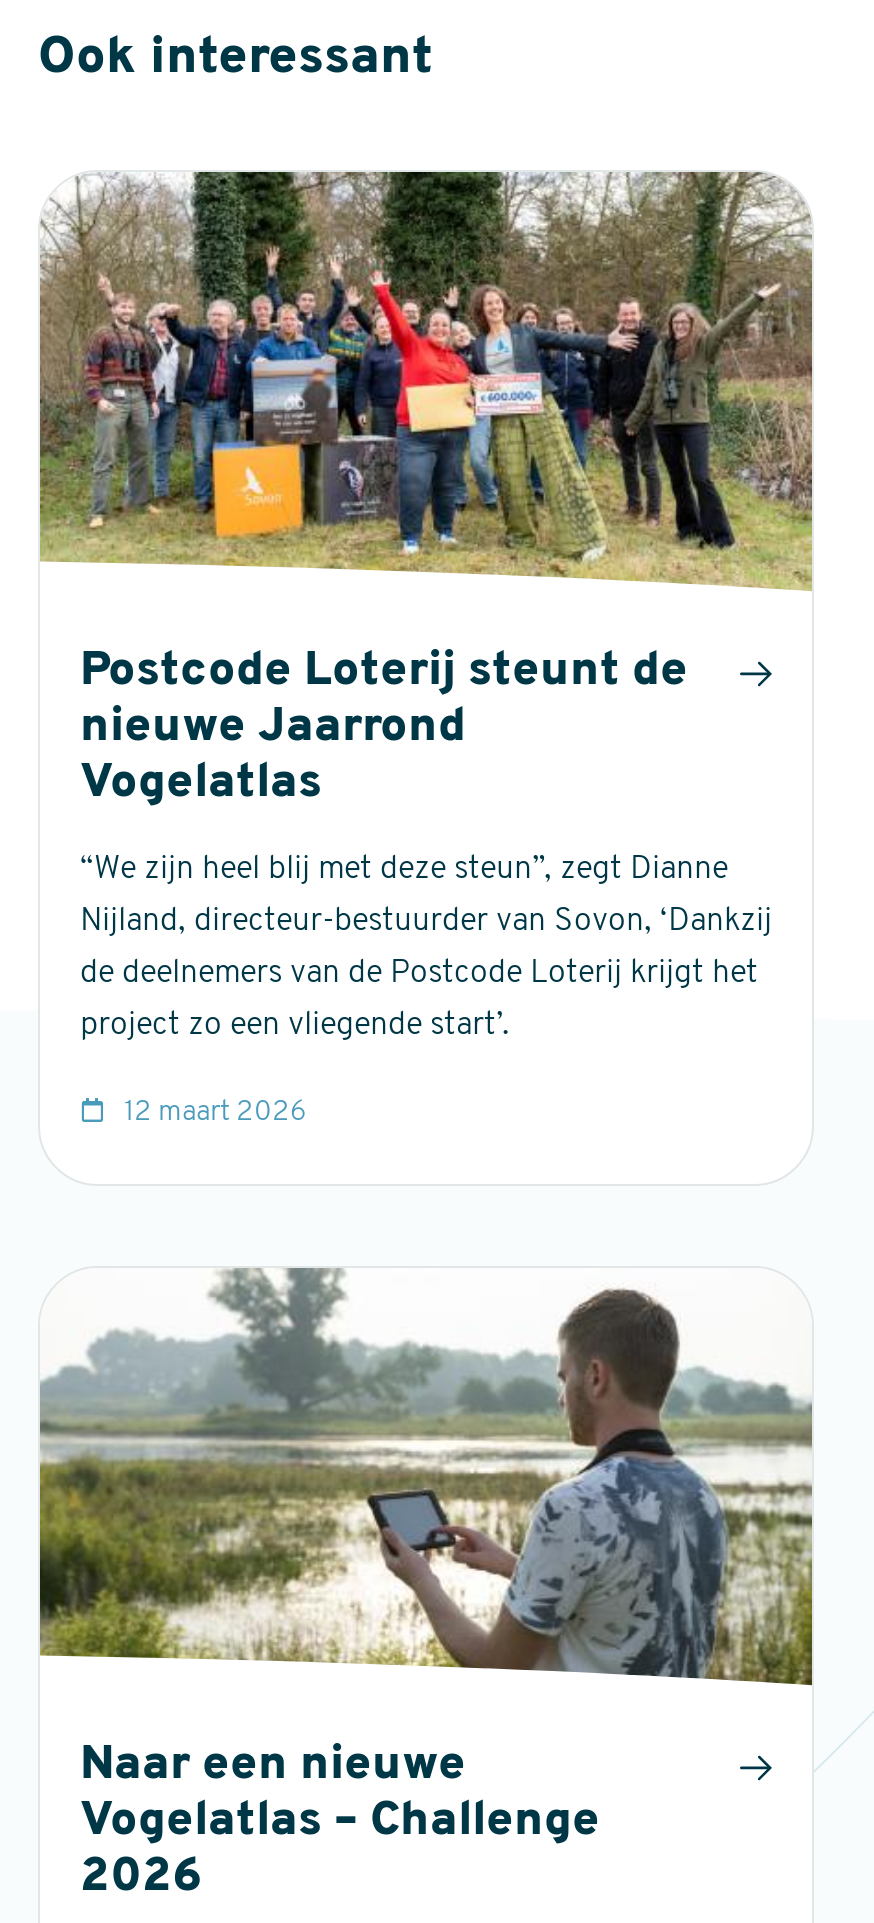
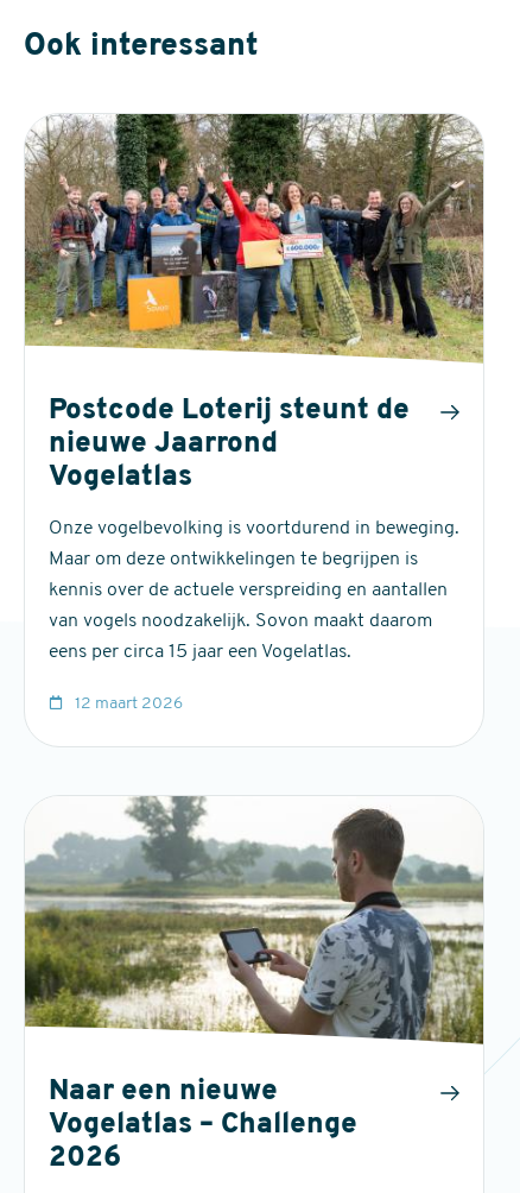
[80,854,772,1042] “We zijn heel blij met deze steun”, zegt Dianne | Nijland, directeur-bestuurder van Sovon, ‘Dankzij | de deelnemers van de Postcode Loterij krijgt het | project zo een vliegende start’. -> [49,519,459,662] Onze vogelbevolking is voortdurend in beweging. | Maar om deze ontwikkelingen te begrijpen is | kennis over de actuele verspreiding en aantallen | van vogels noodzakelijk. Sovon maakt daarom | eens per circa 15 jaar een Vogelatlas.

